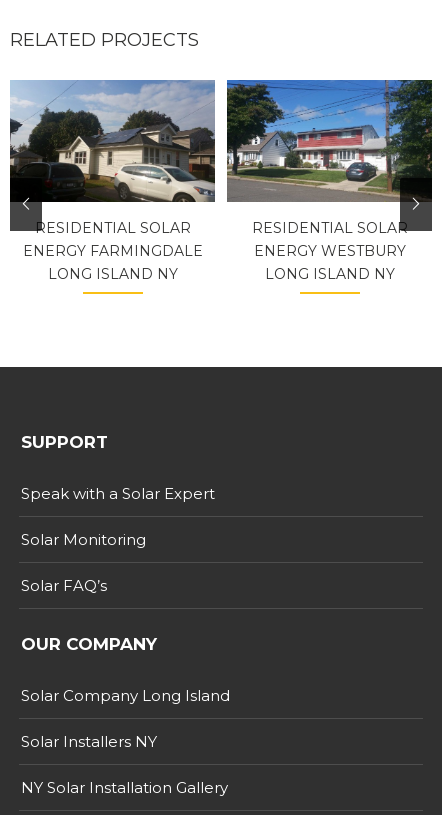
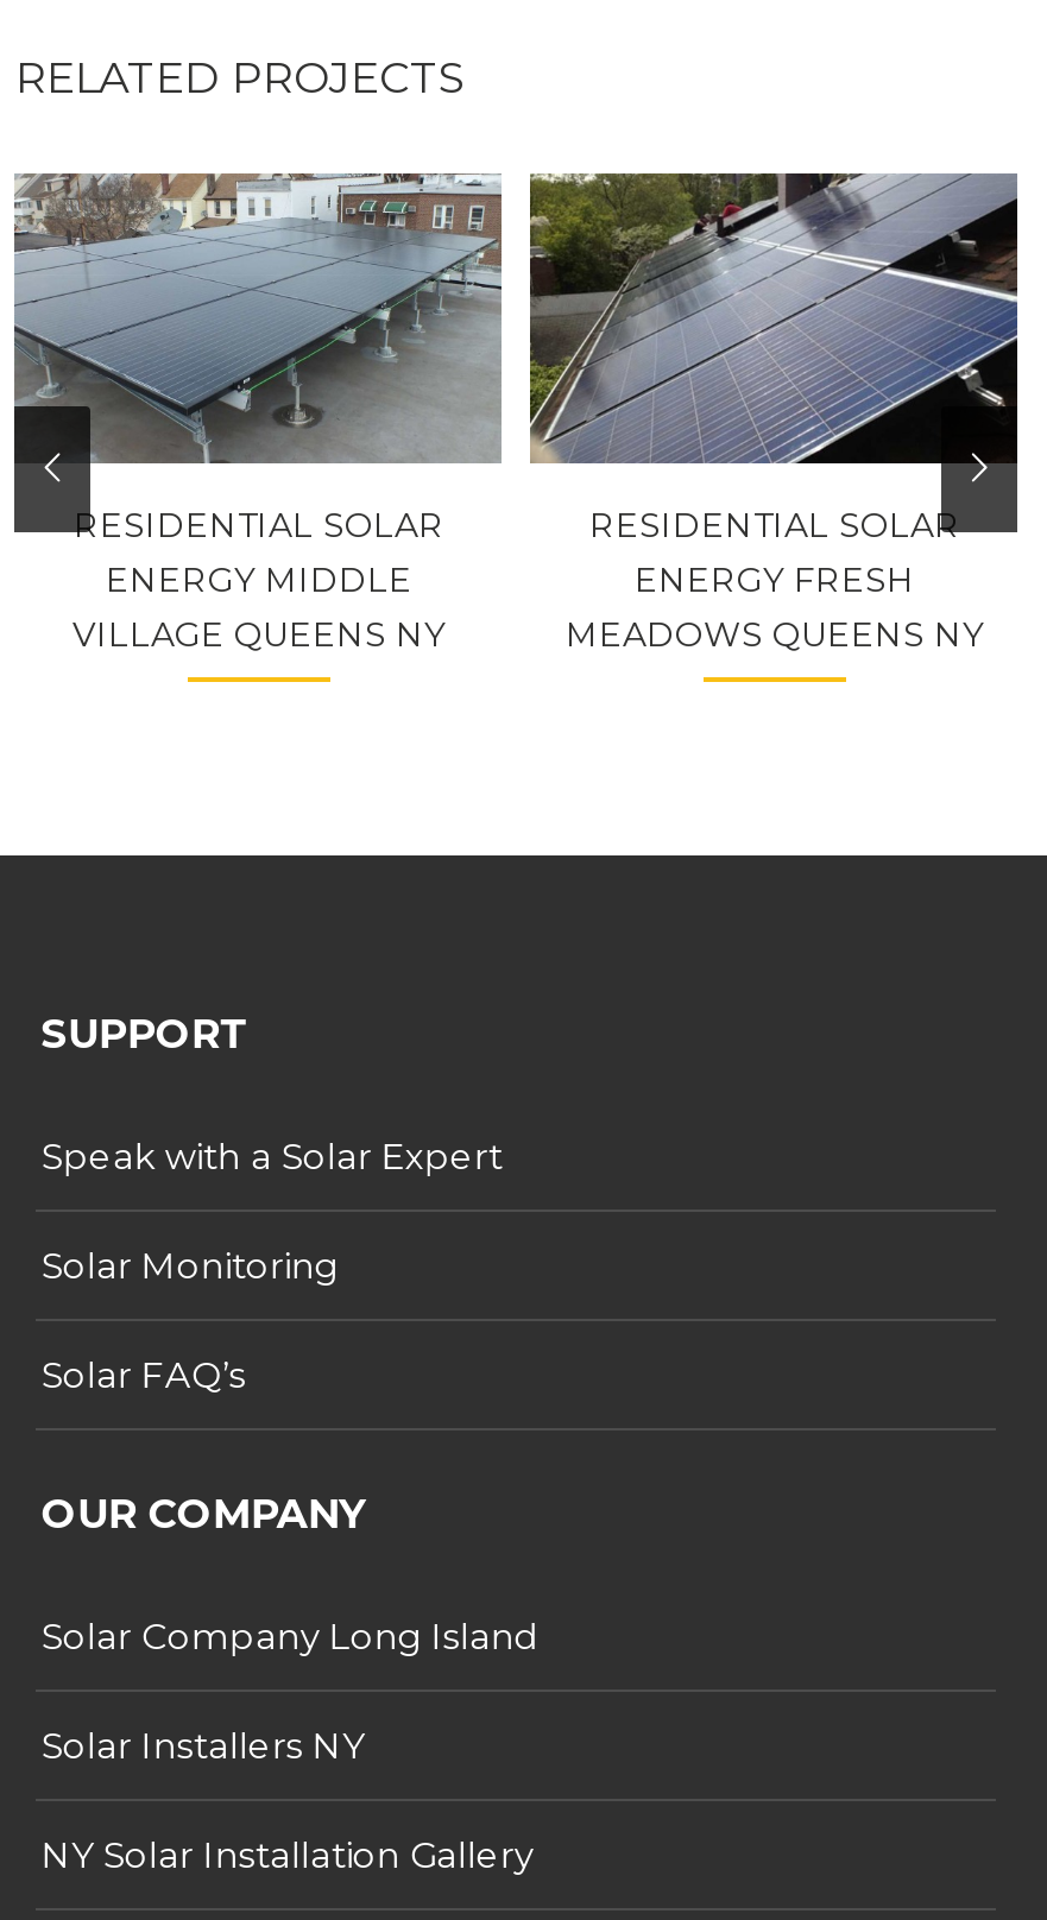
[9,79,215,260] [image] | ENERGY FARMINGDALE -> [14,171,502,601] [image] | ENERGY MIDDLE
[226,79,433,260] [image] | ENERGY WESTBURY -> [528,171,1020,601] [image] | ENERGY FRESH
[48,265,178,283] LONG ISLAND NY -> [72,613,445,656] VILLAGE QUEENS NY
[265,265,395,283] LONG ISLAND NY -> [565,613,984,656] MEADOWS QUEENS NY

